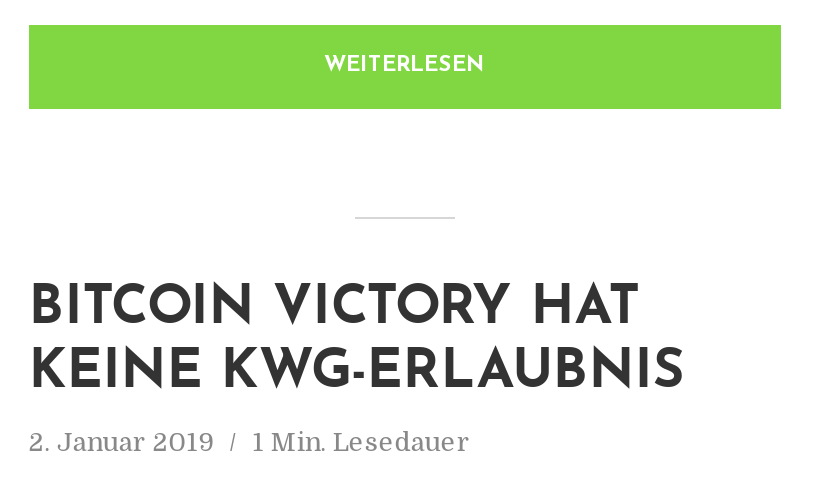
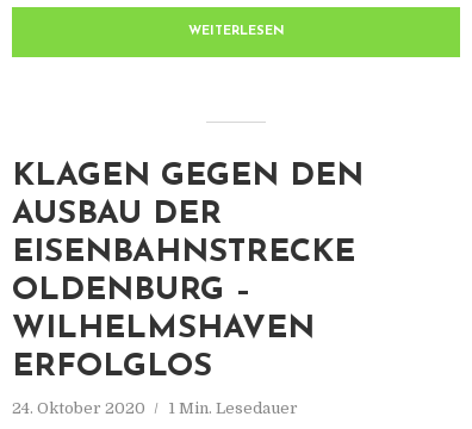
[29,283,685,401] BITCOIN VICTORY HAT | KEINE KWG-ERLAUBNIS -> [12,161,363,384] KLAGEN GEGEN DEN | AUSBAU DER | EISENBAHNSTRECKE | OLDENBURG – | WILHELMSHAVEN | ERFOLGLOS
[29,427,471,457] 2. Januar 2019 1 Min. Lesedauer -> [12,399,298,417] 24. Oktober 2020 1 Min. Lesedauer

